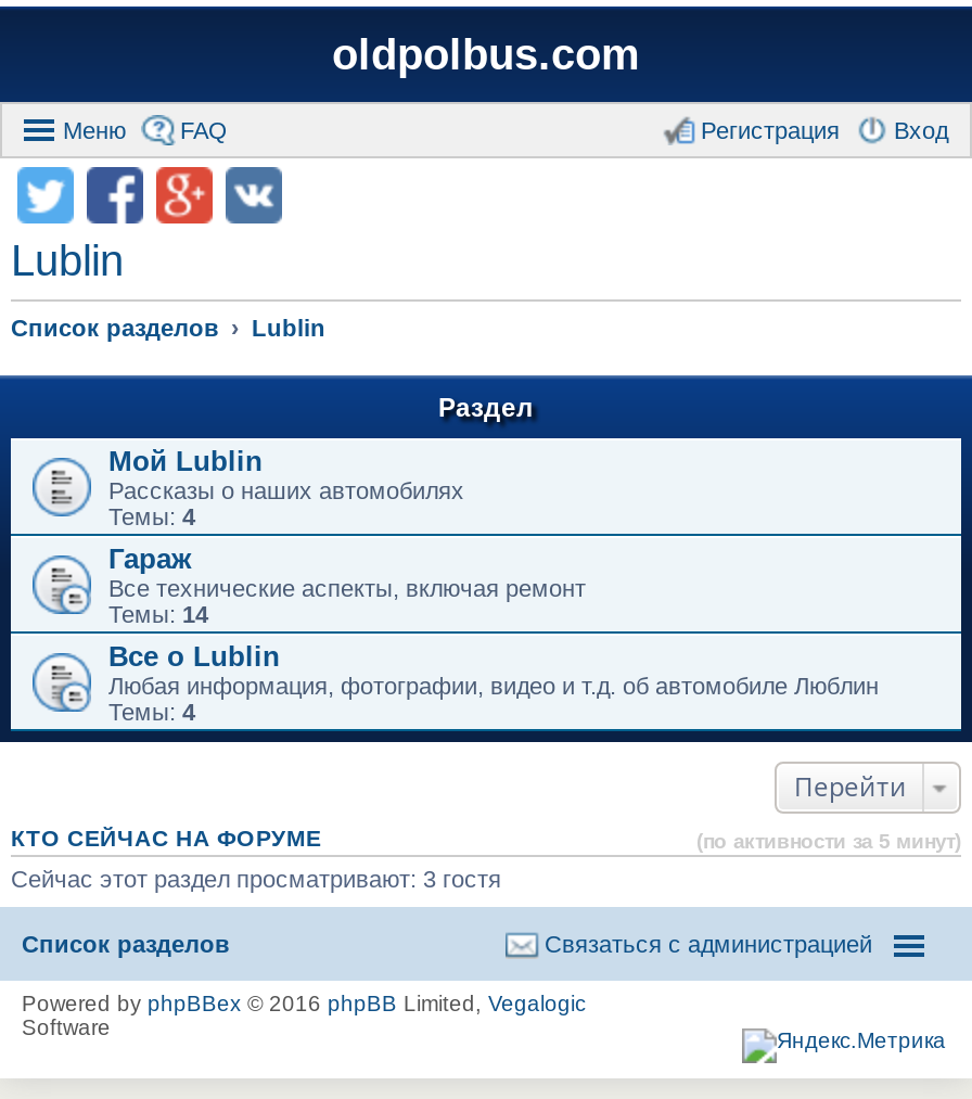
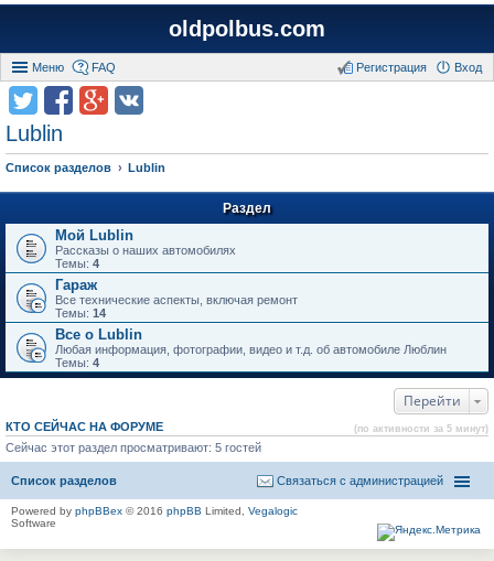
[11,866,501,892] Сейчас этот раздел просматривают: 3 гостя -> [6,441,261,454] Сейчас этот раздел просматривают: 5 гостей

